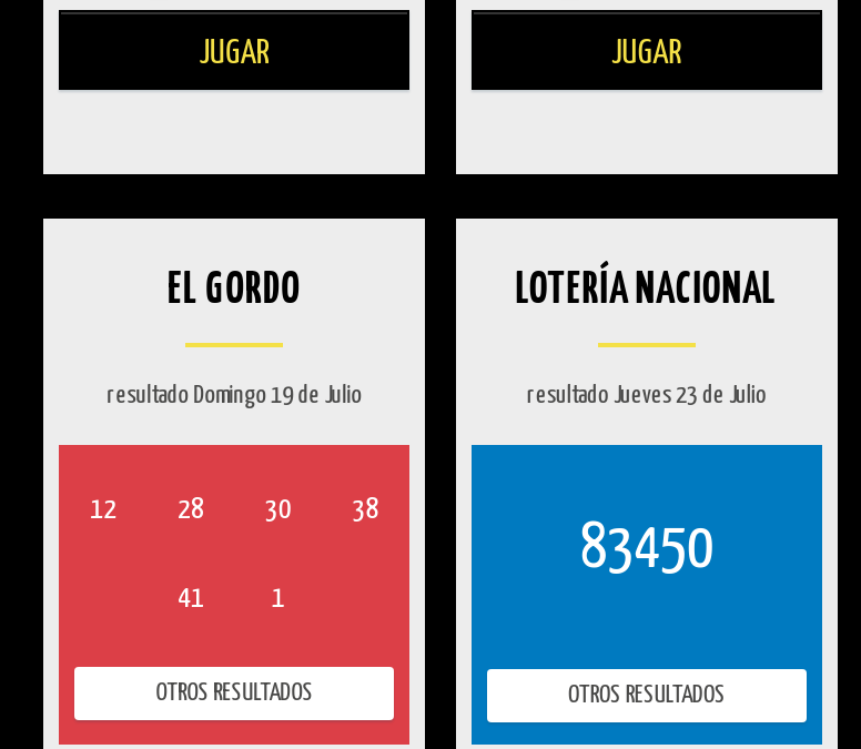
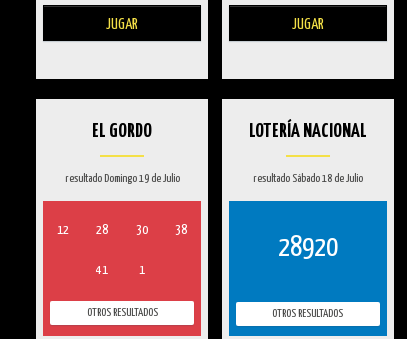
[527,382,766,407] resultado Jueves 23 de Julio -> [253,173,363,184] resultado Sábado 18 de Julio
[580,520,713,580] 83450 -> [278,235,338,262] 28920

